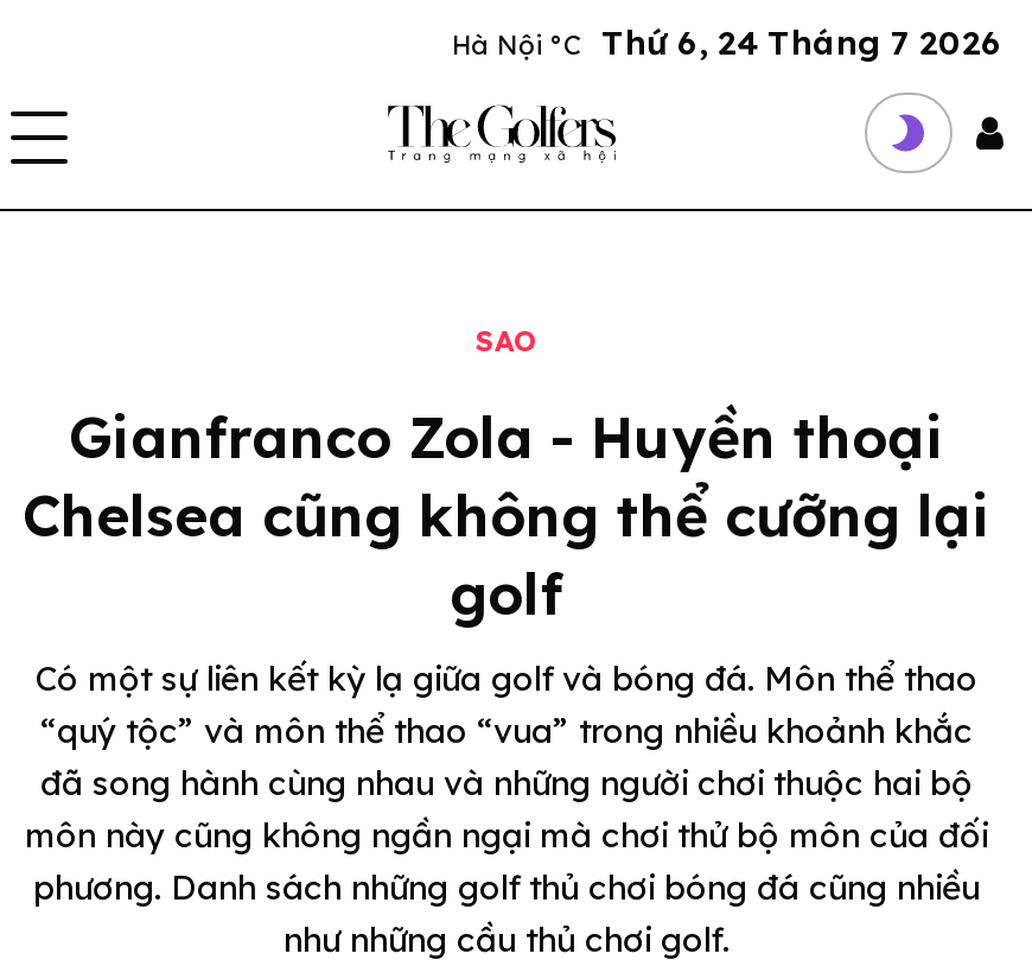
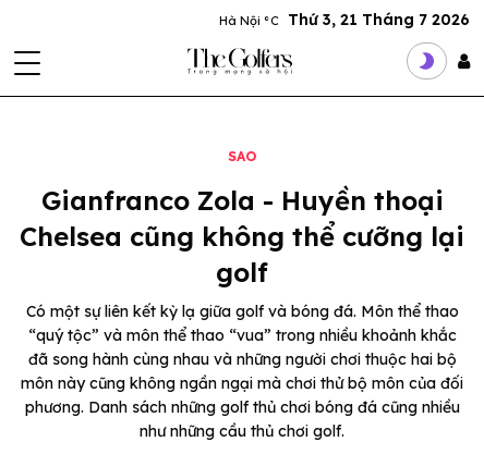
[452,21,1002,64] Hà Nội °C Thứ 6, 24 Tháng 7 2026 -> [219,10,470,29] Hà Nội °C Thứ 3, 21 Tháng 7 2026

